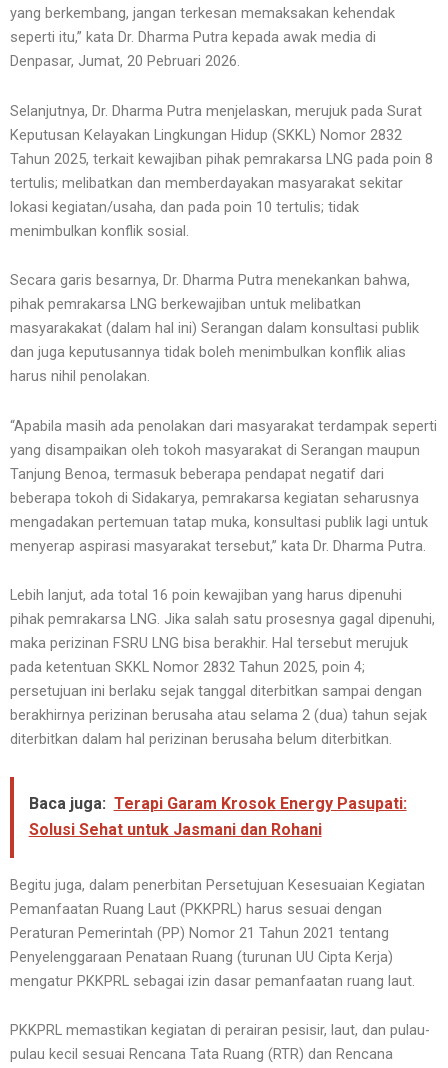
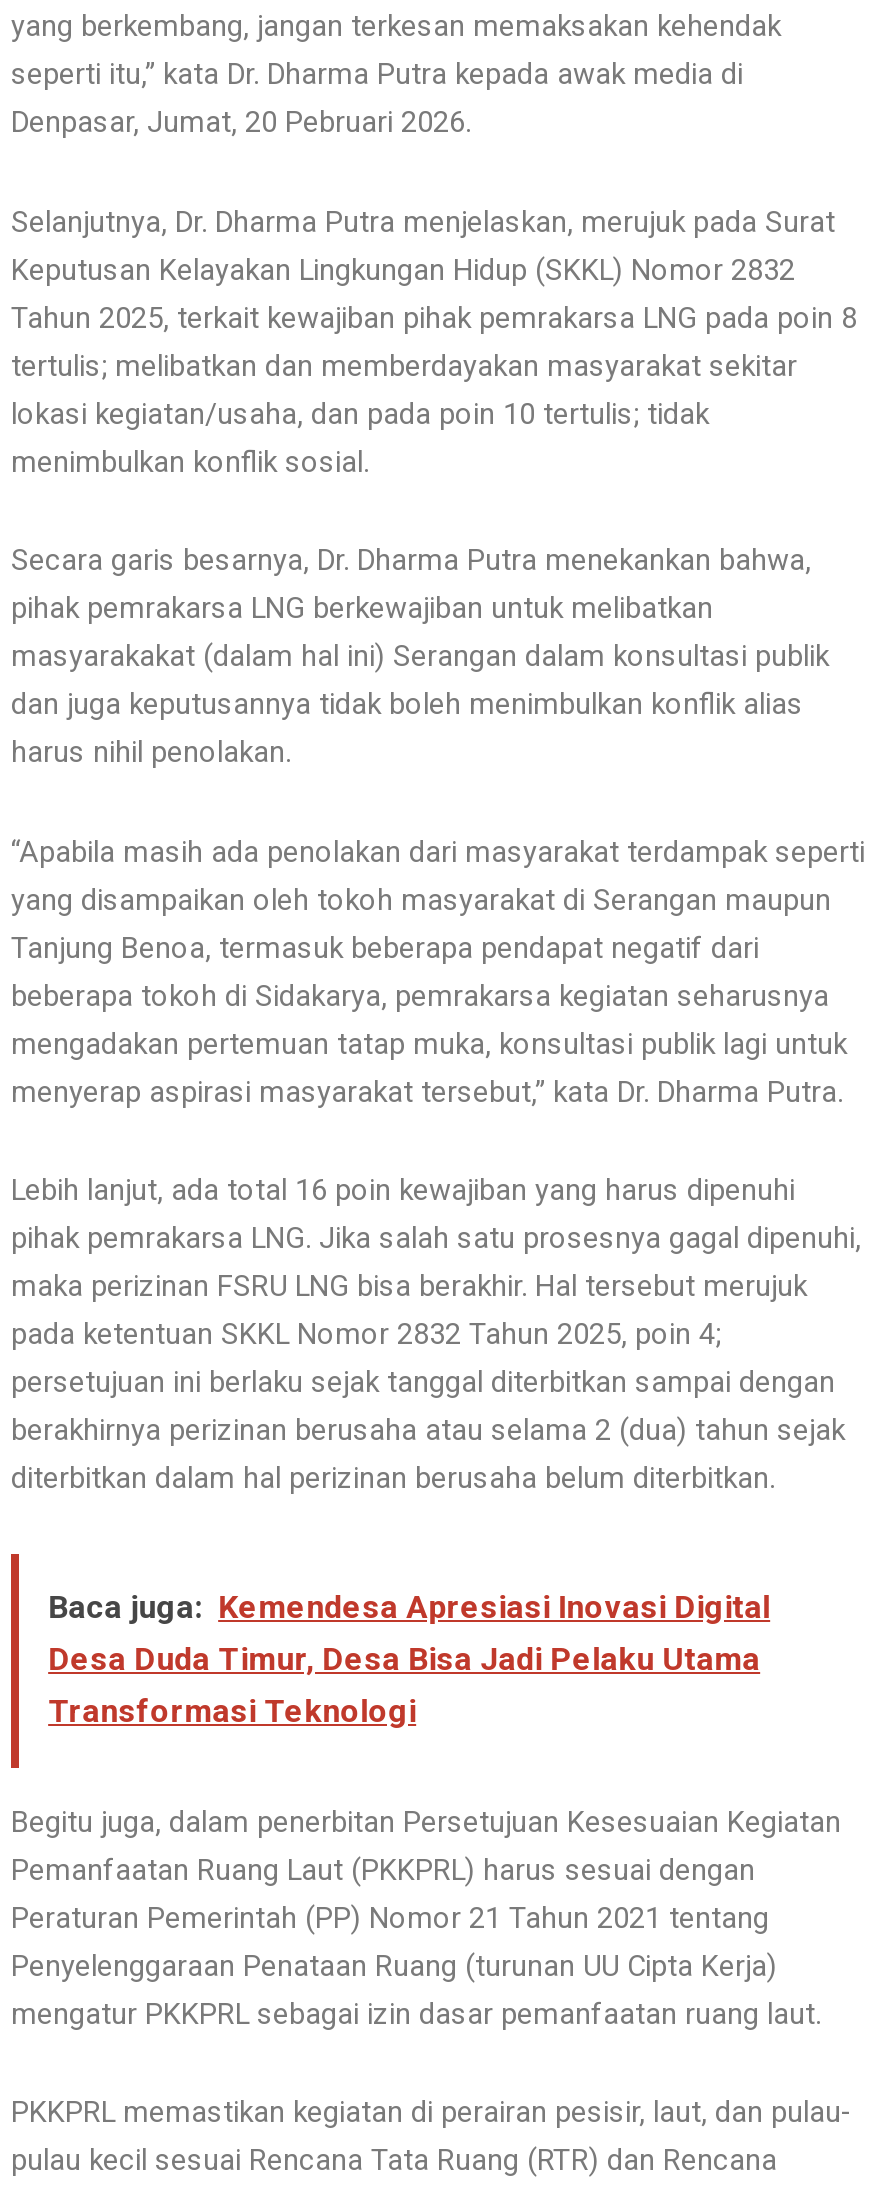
[29,794,407,839] Baca juga: Terapi Garam Krosok Energy Pasupati: | Solusi Sehat untuk Jasmani dan Rohani -> [48,1589,770,1731] Baca juga: Kemendesa Apresiasi Inovasi Digital | Desa Duda Timur, Desa Bisa Jadi Pelaku Utama | Transformasi Teknologi

